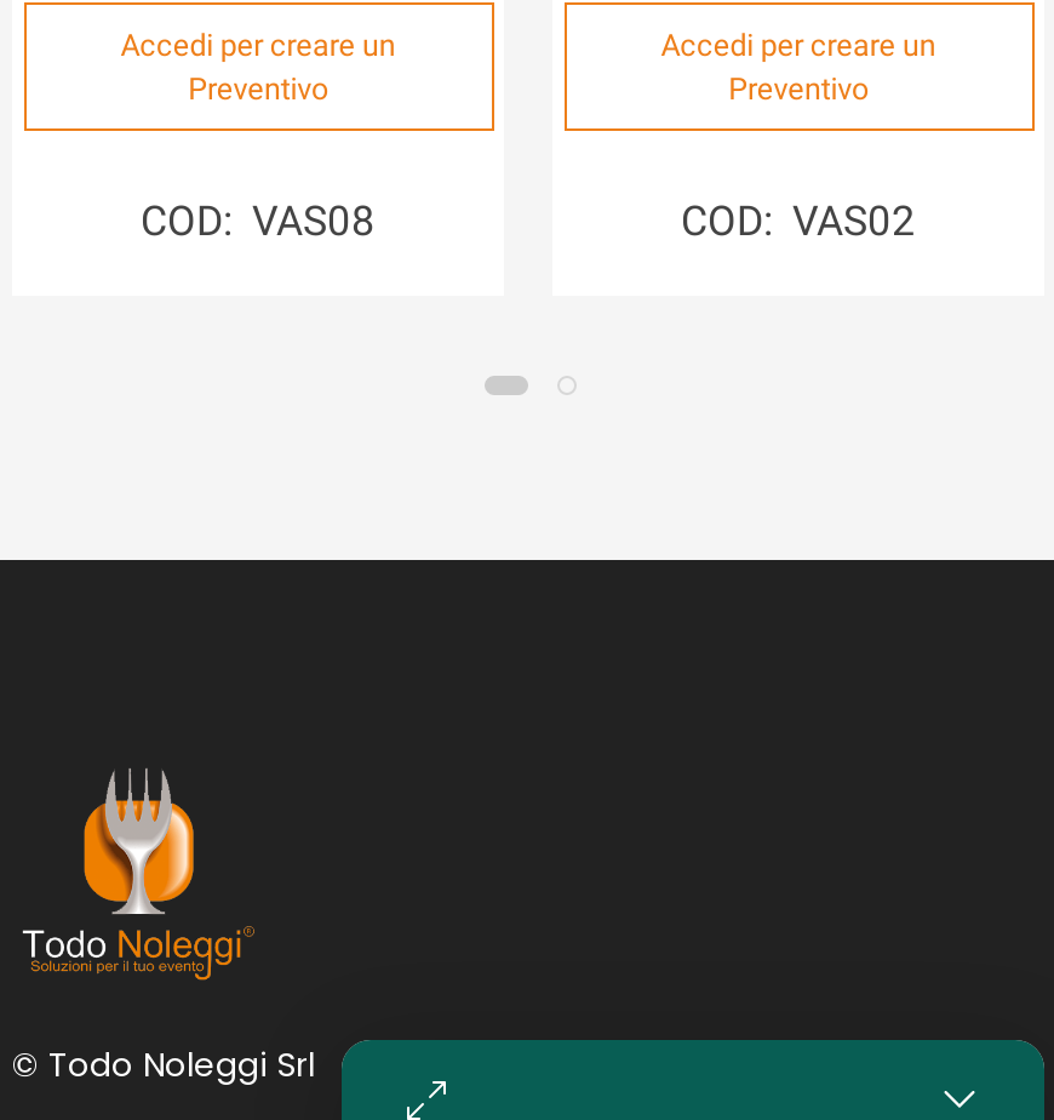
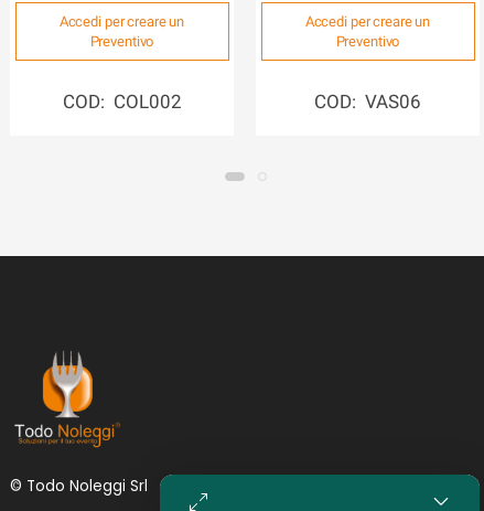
[141,197,376,246] COD: VAS08 -> [62,91,181,113] COD: COL002
[681,197,916,246] COD: VAS02 -> [314,91,421,113] COD: VAS06

